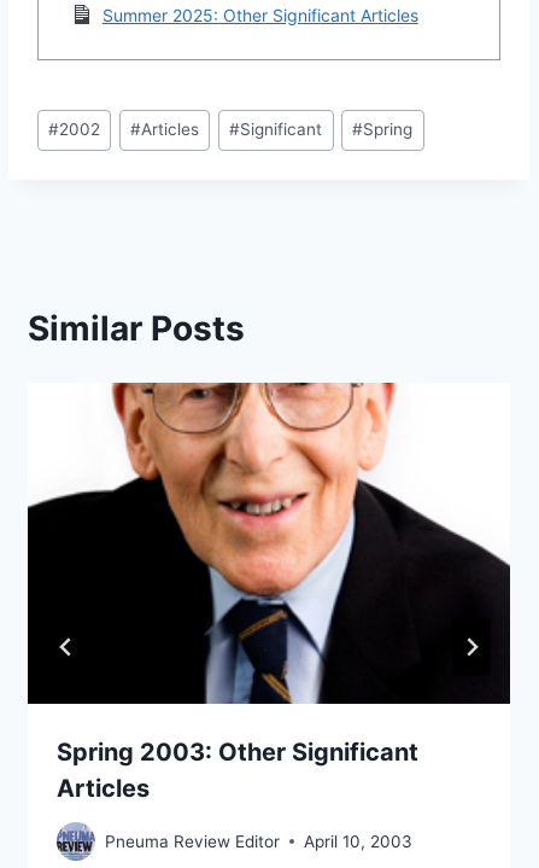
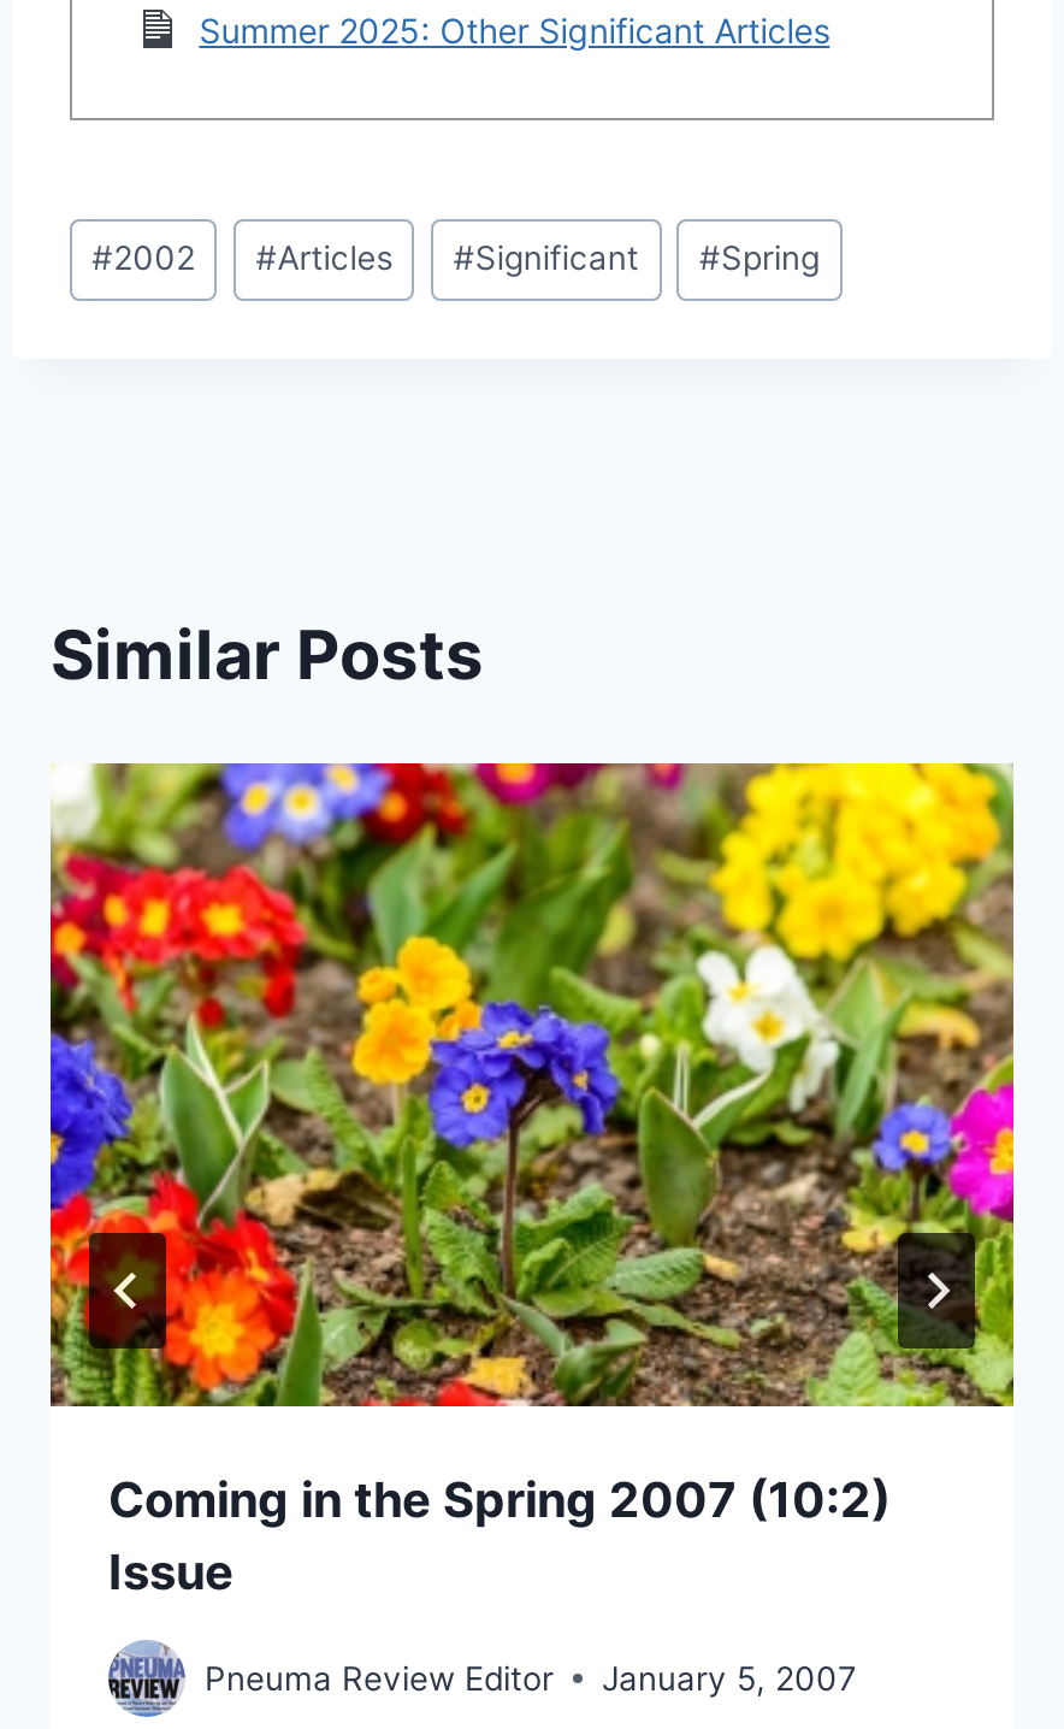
[27,381,511,802] [image] | Spring 2003: Other Significant | Articles -> [48,761,1016,1600] [image] | Coming in the Spring 2007 (10:2) | Issue
[105,831,412,851] Pneuma Review Editor April 10, 2003 -> [205,1658,857,1697] Pneuma Review Editor January 5, 2007

